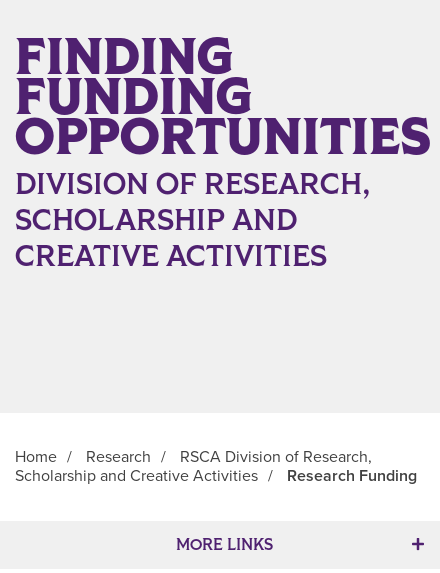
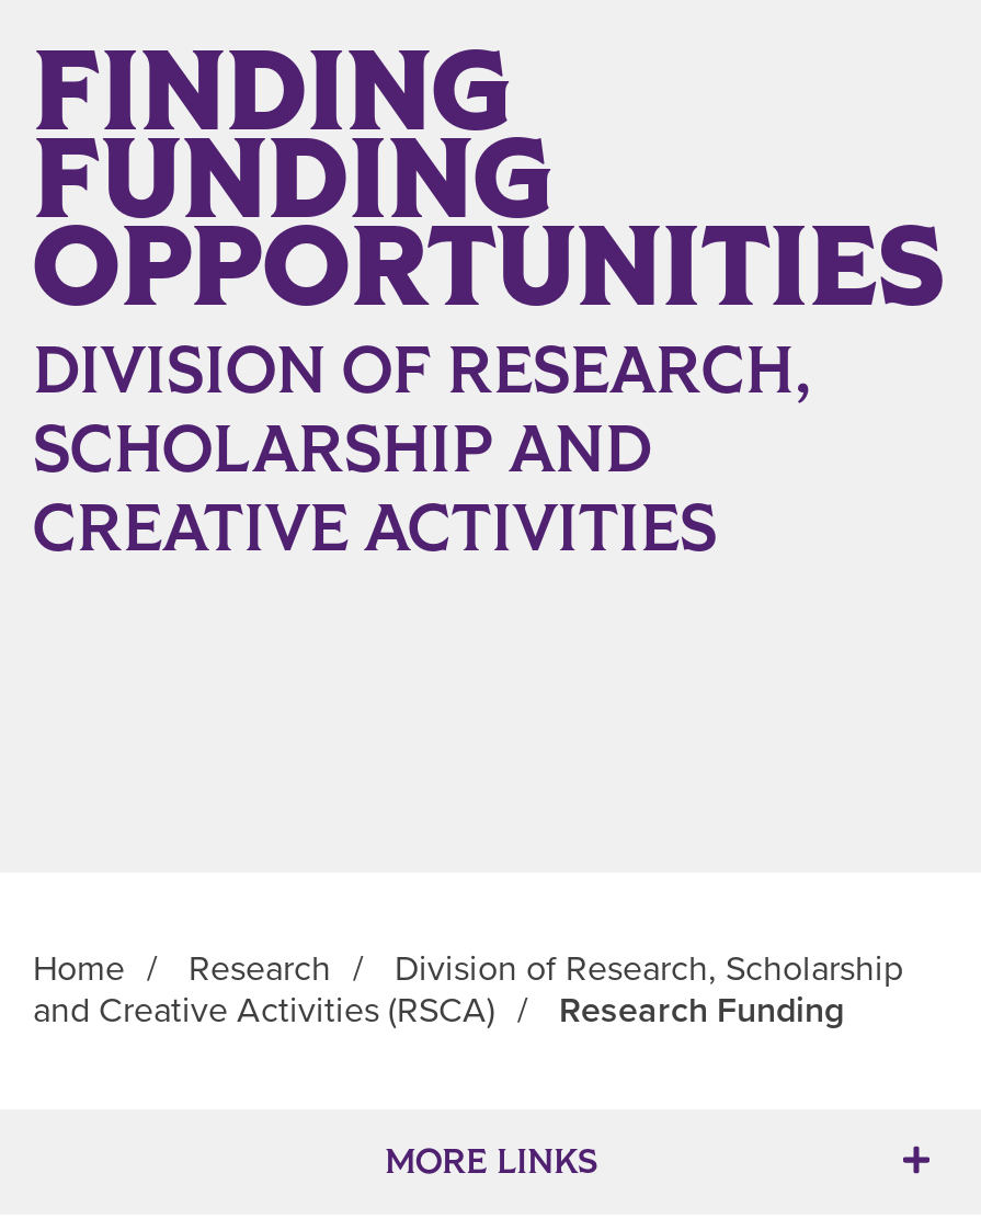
[15,447,372,467] Home / Research / RSCA Division of Research, -> [33,947,903,990] Home / Research / Division of Research, Scholarship
[15,466,417,486] Scholarship and Creative Activities / Research Funding -> [33,988,844,1032] and Creative Activities (RSCA) / Research Funding

